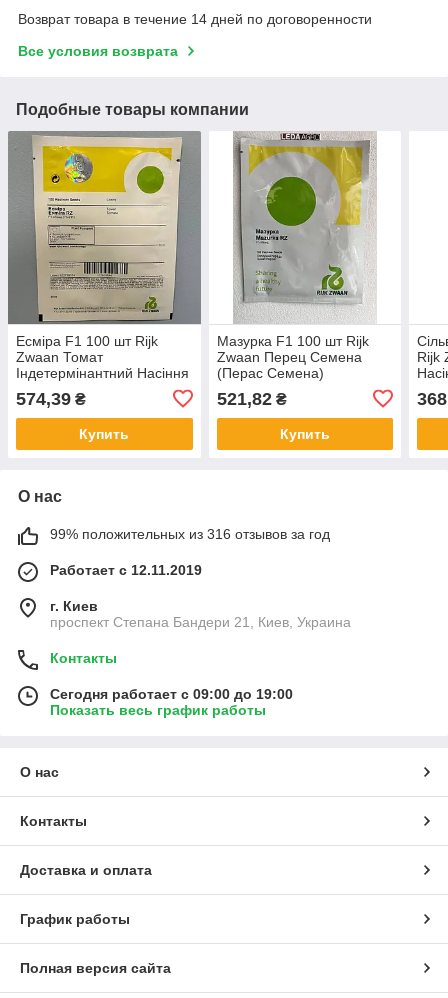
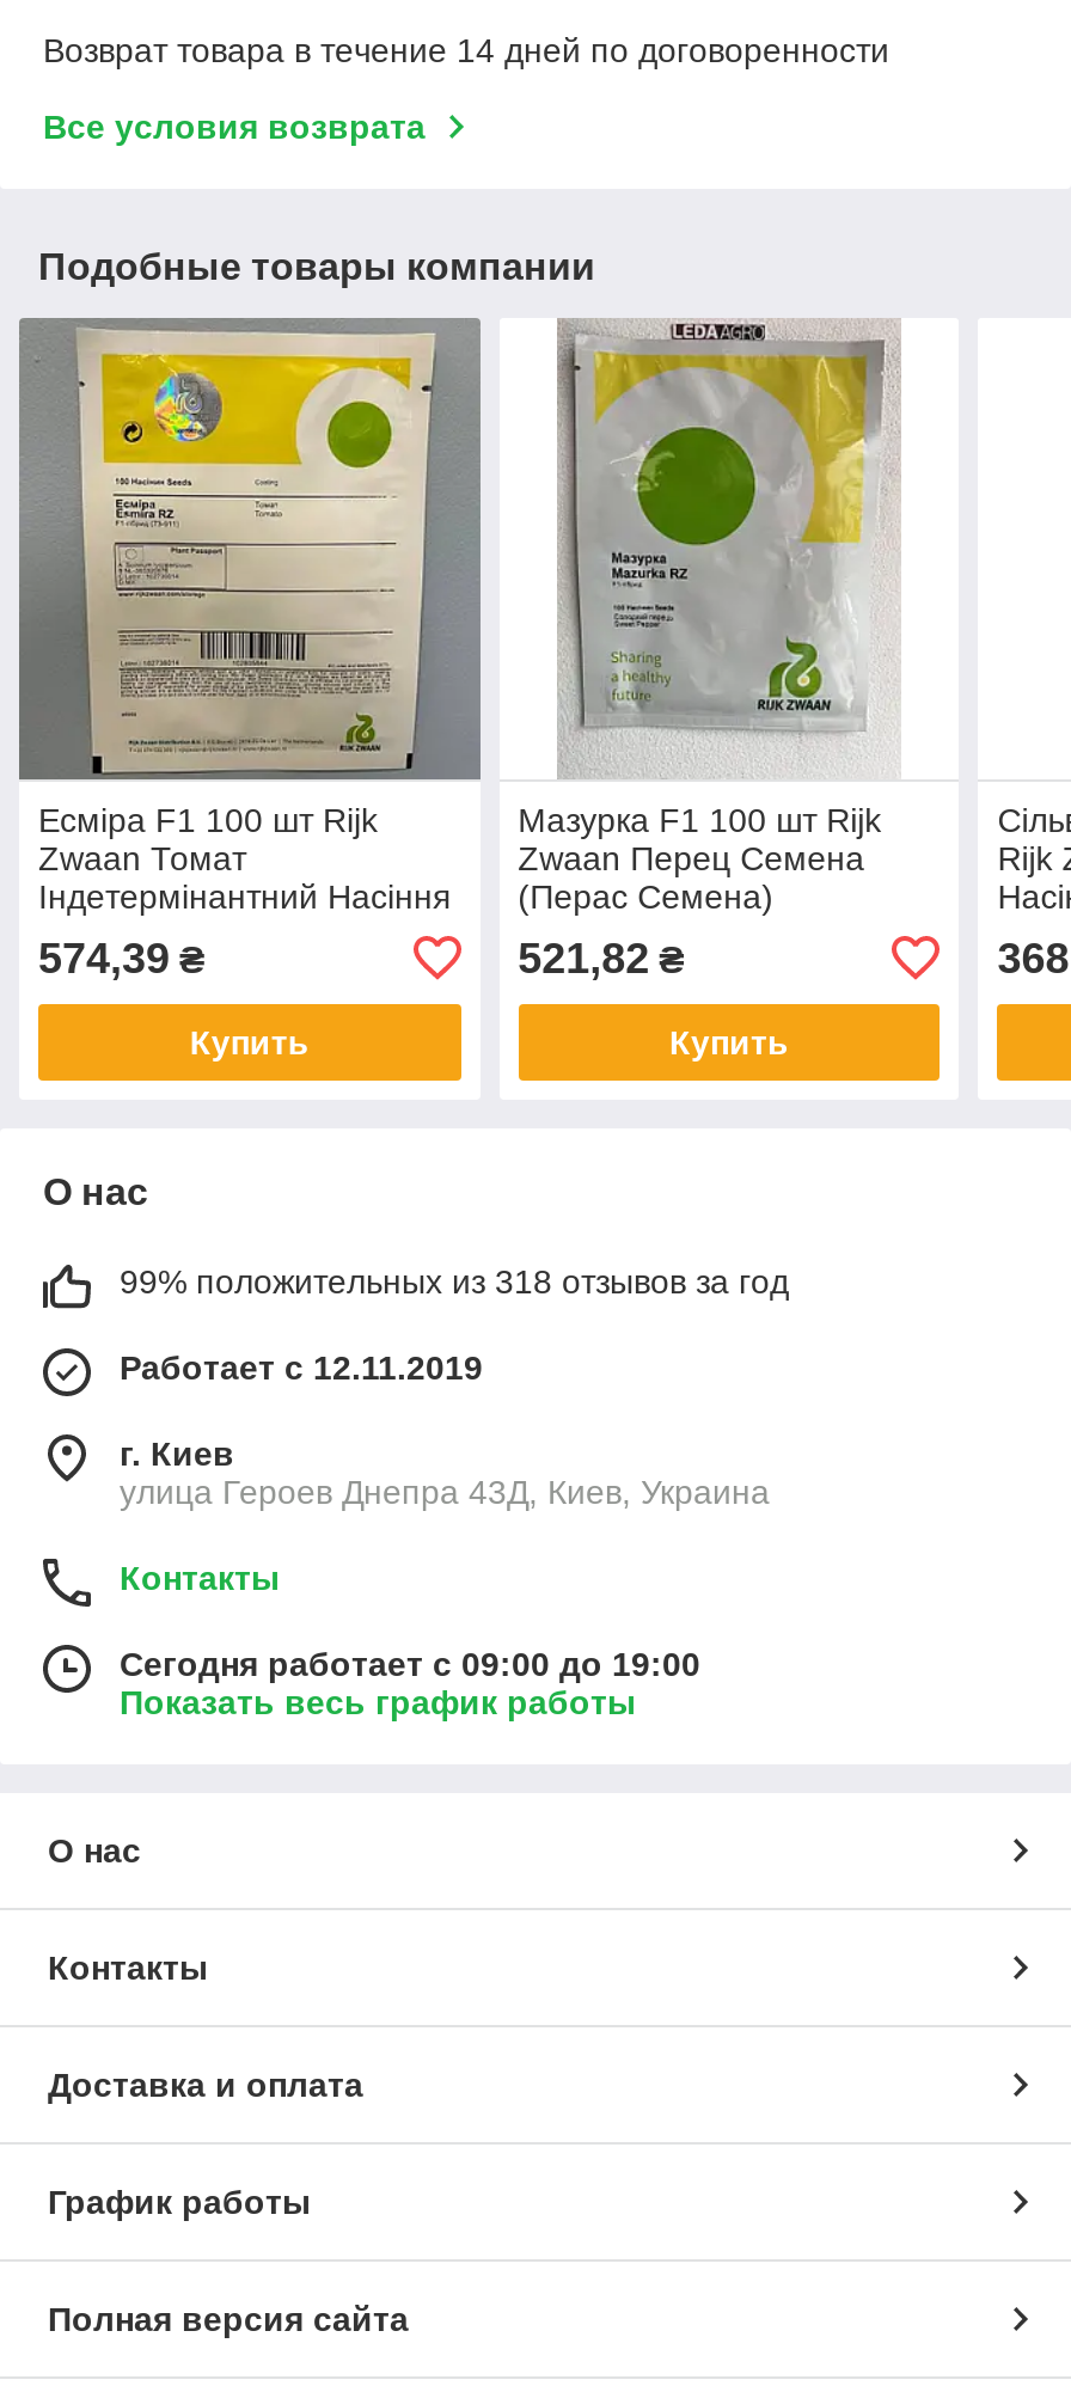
[50,526,330,542] 99% положительных из 316 отзывов за год -> [120,1262,789,1300] 99% положительных из 318 отзывов за год
[50,614,351,630] проспект Степана Бандери 21, Киев, Украина -> [120,1472,770,1510] улица Героев Днепра 43Д, Киев, Украина

